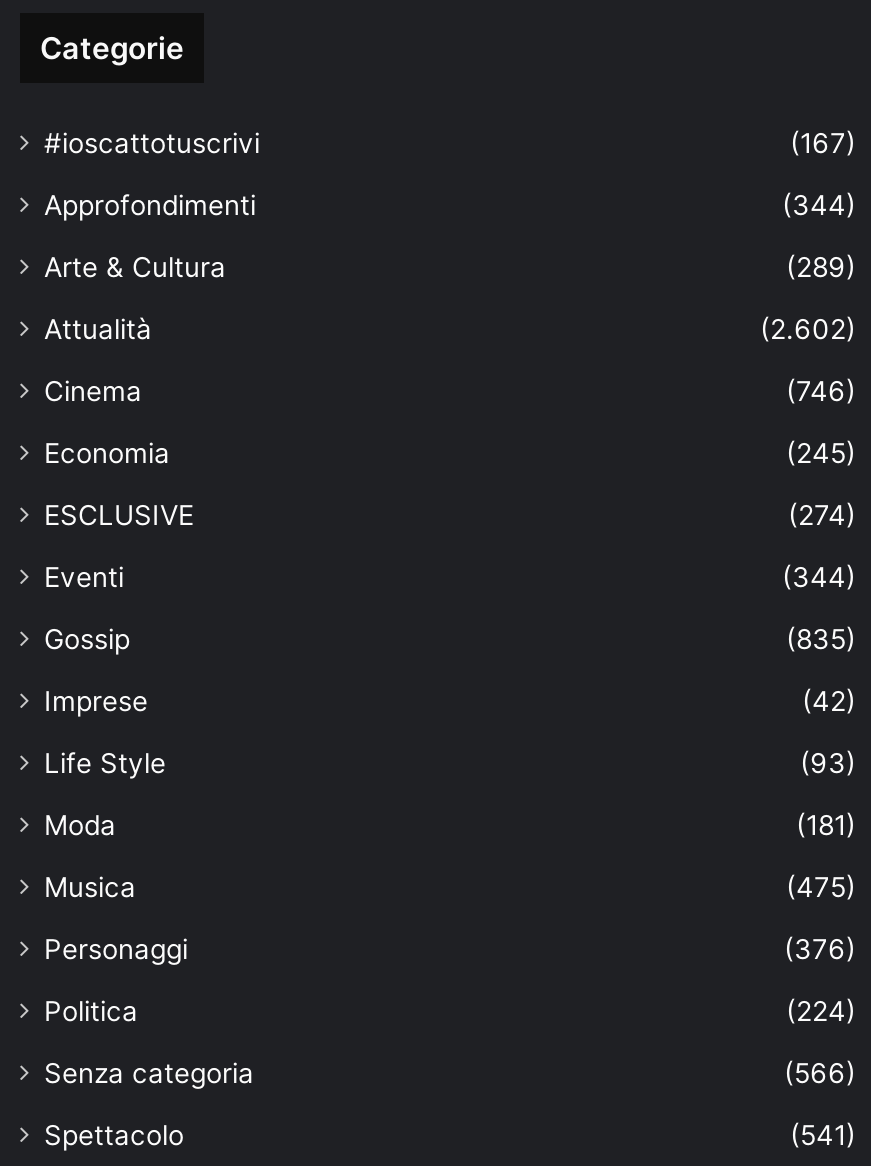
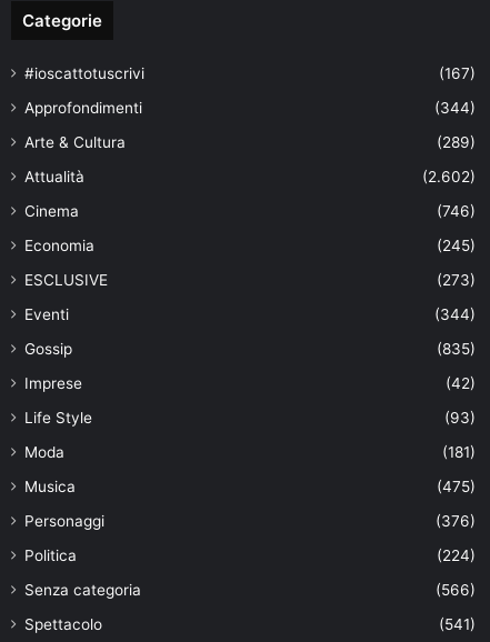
[788,498,856,530] (274) -> [437,271,476,289] (273)

